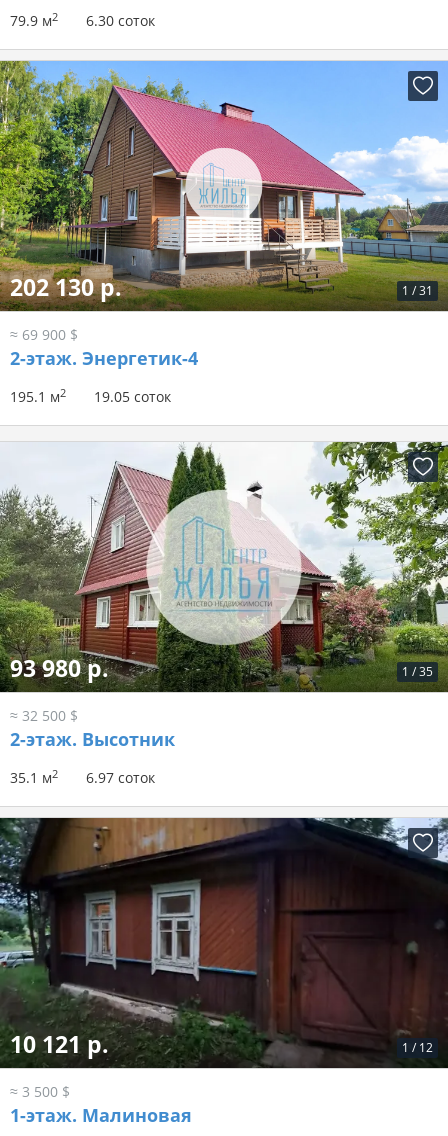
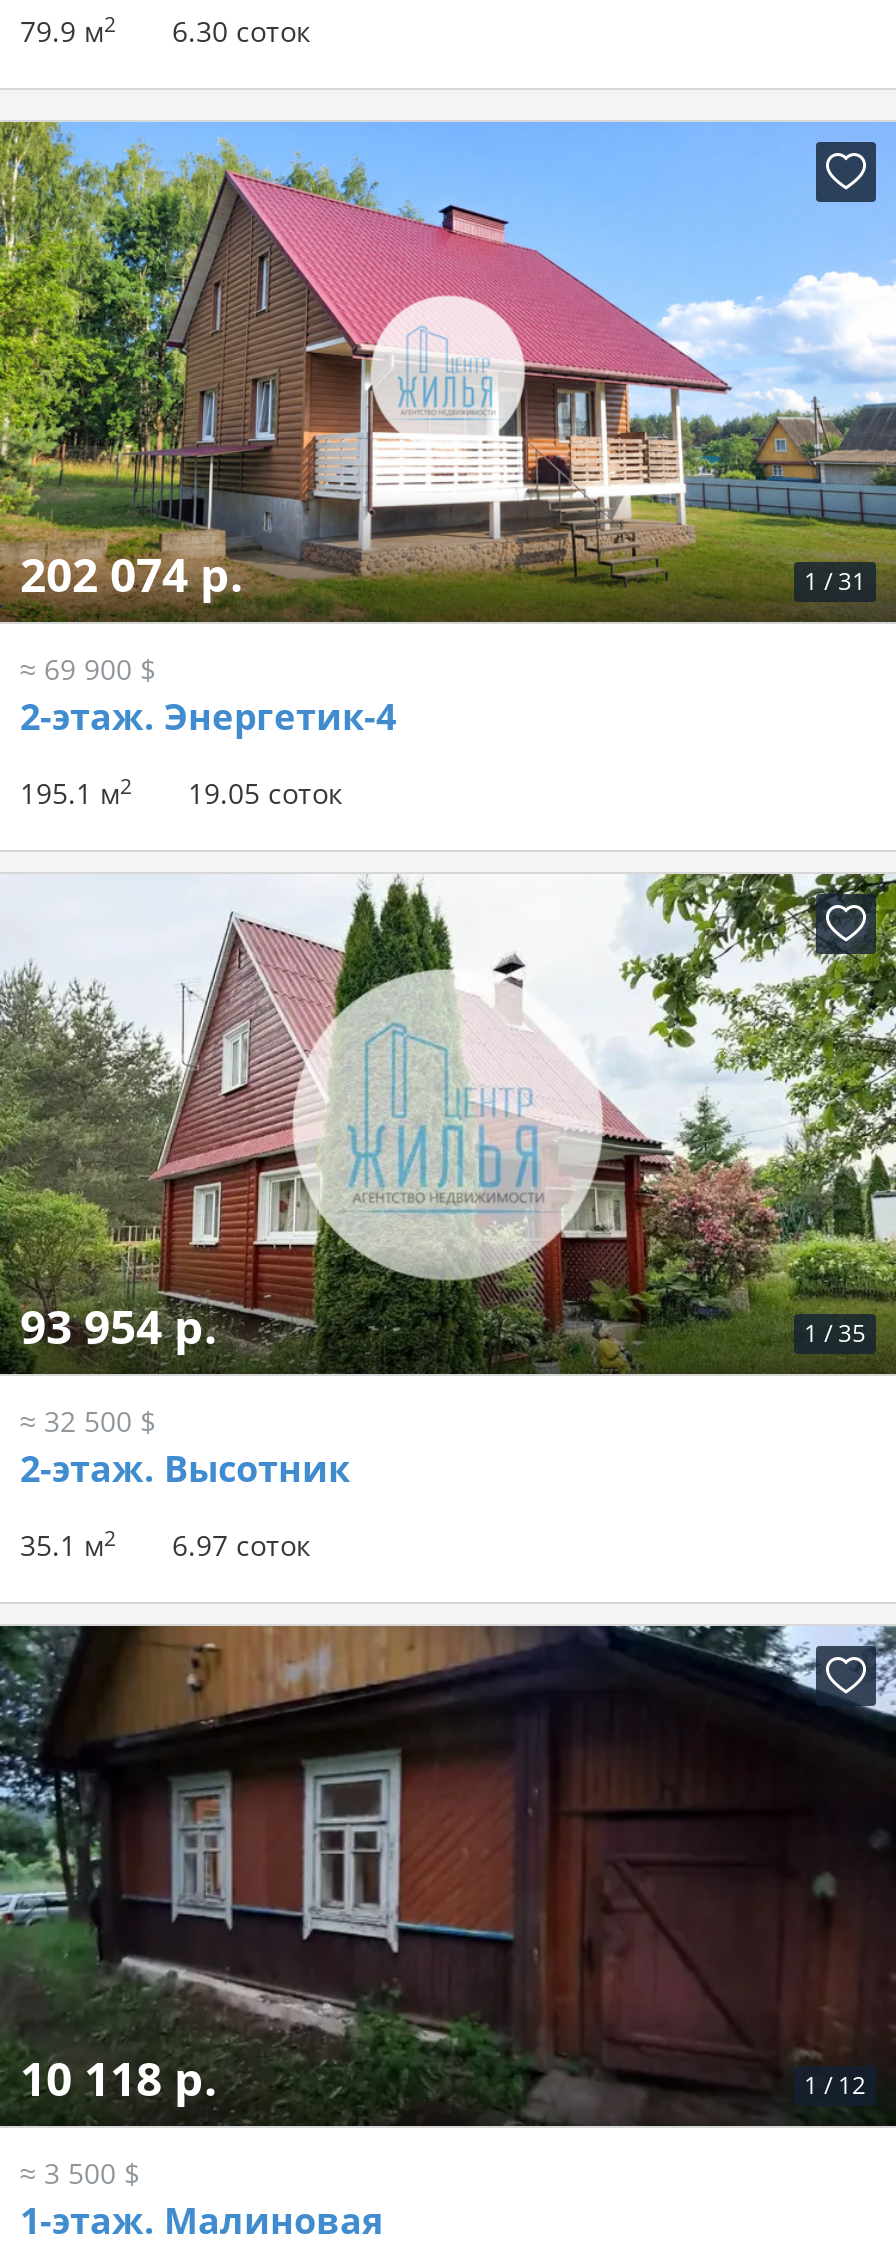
[10,271,122,303] 202 130 р. -> [20,543,244,607] 202 074 р.
[10,652,109,684] 93 980 р. -> [20,1295,218,1359] 93 954 р.
[10,1028,109,1060] 10 121 р. -> [20,2047,218,2111] 10 118 р.

